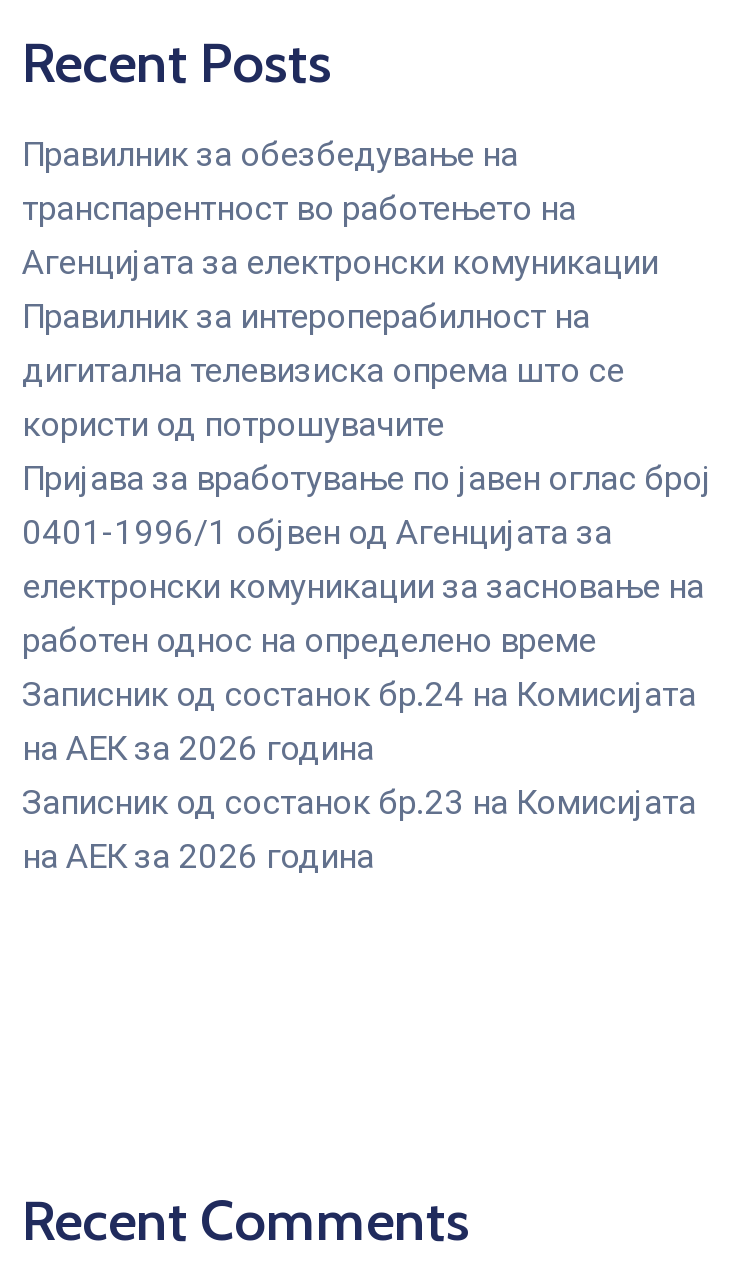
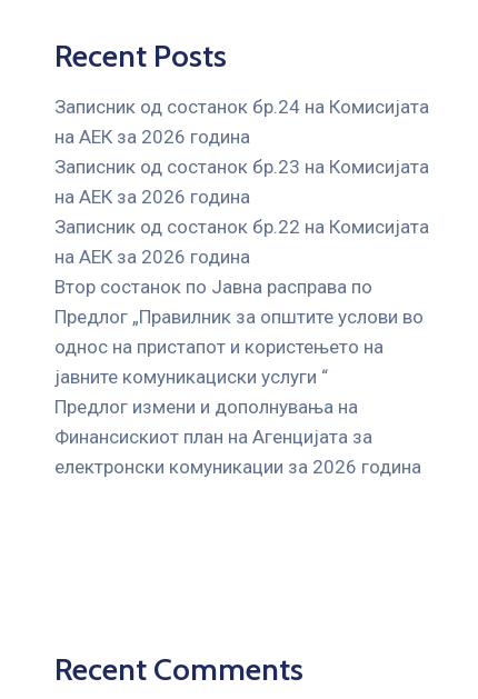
[22,134,712,660] Правилник за обезбедување на | транспарентност во работењето на | Агенцијата за електронски комуникации | Правилник за интероперабилност на | дигитална телевизиска опрема што се | користи од потрошувачите | Пријава за вработување по јавен оглас број | 0401-1996/1 објвен од Агенцијата за | електронски комуникации за засновање на | работен однос на определено време -> none
moved [22,674,696,876] -> [54,95,429,208]: Записник од состанок бр.24 на Комисијата | на АЕК за 2026 година | Записник од состанок бр.23 на Комисијата | на АЕК за 2026 година
none -> [54,215,429,478] Записник од состанок бр.22 на Комисијата | на АЕК за 2026 година | Втор состанок по Јавна расправа по | Предлог „Правилник за општите услови во | однос на пристапот и користењето на | јавните комуникациски услуги “ | Предлог измени и дополнувања на | Финансискиот план на Агенцијата за | електронски комуникации за 2026 година

